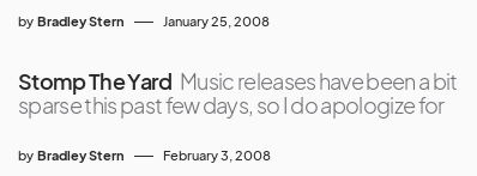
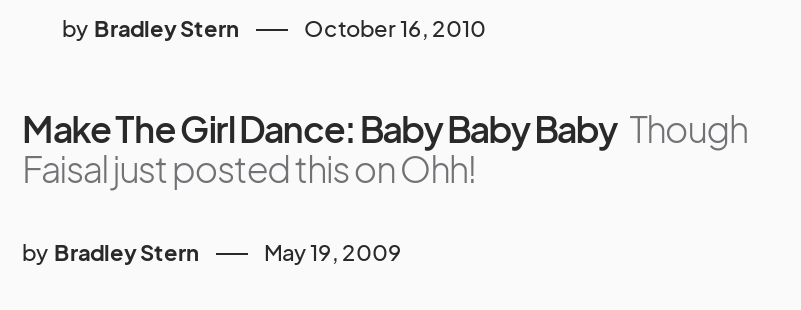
[163,14,270,29] January 25, 2008 -> [304,16,486,42] October 16, 2010
[18,67,457,119] Stomp The Yard Music releases have been a bit | sparse this past few days, so I do apologize for -> [22,106,747,192] Make The Girl Dance: Baby Baby Baby Though | Faisal just posted this on Ohh!
[163,148,271,163] February 3, 2008 -> [264,240,402,266] May 19, 2009

